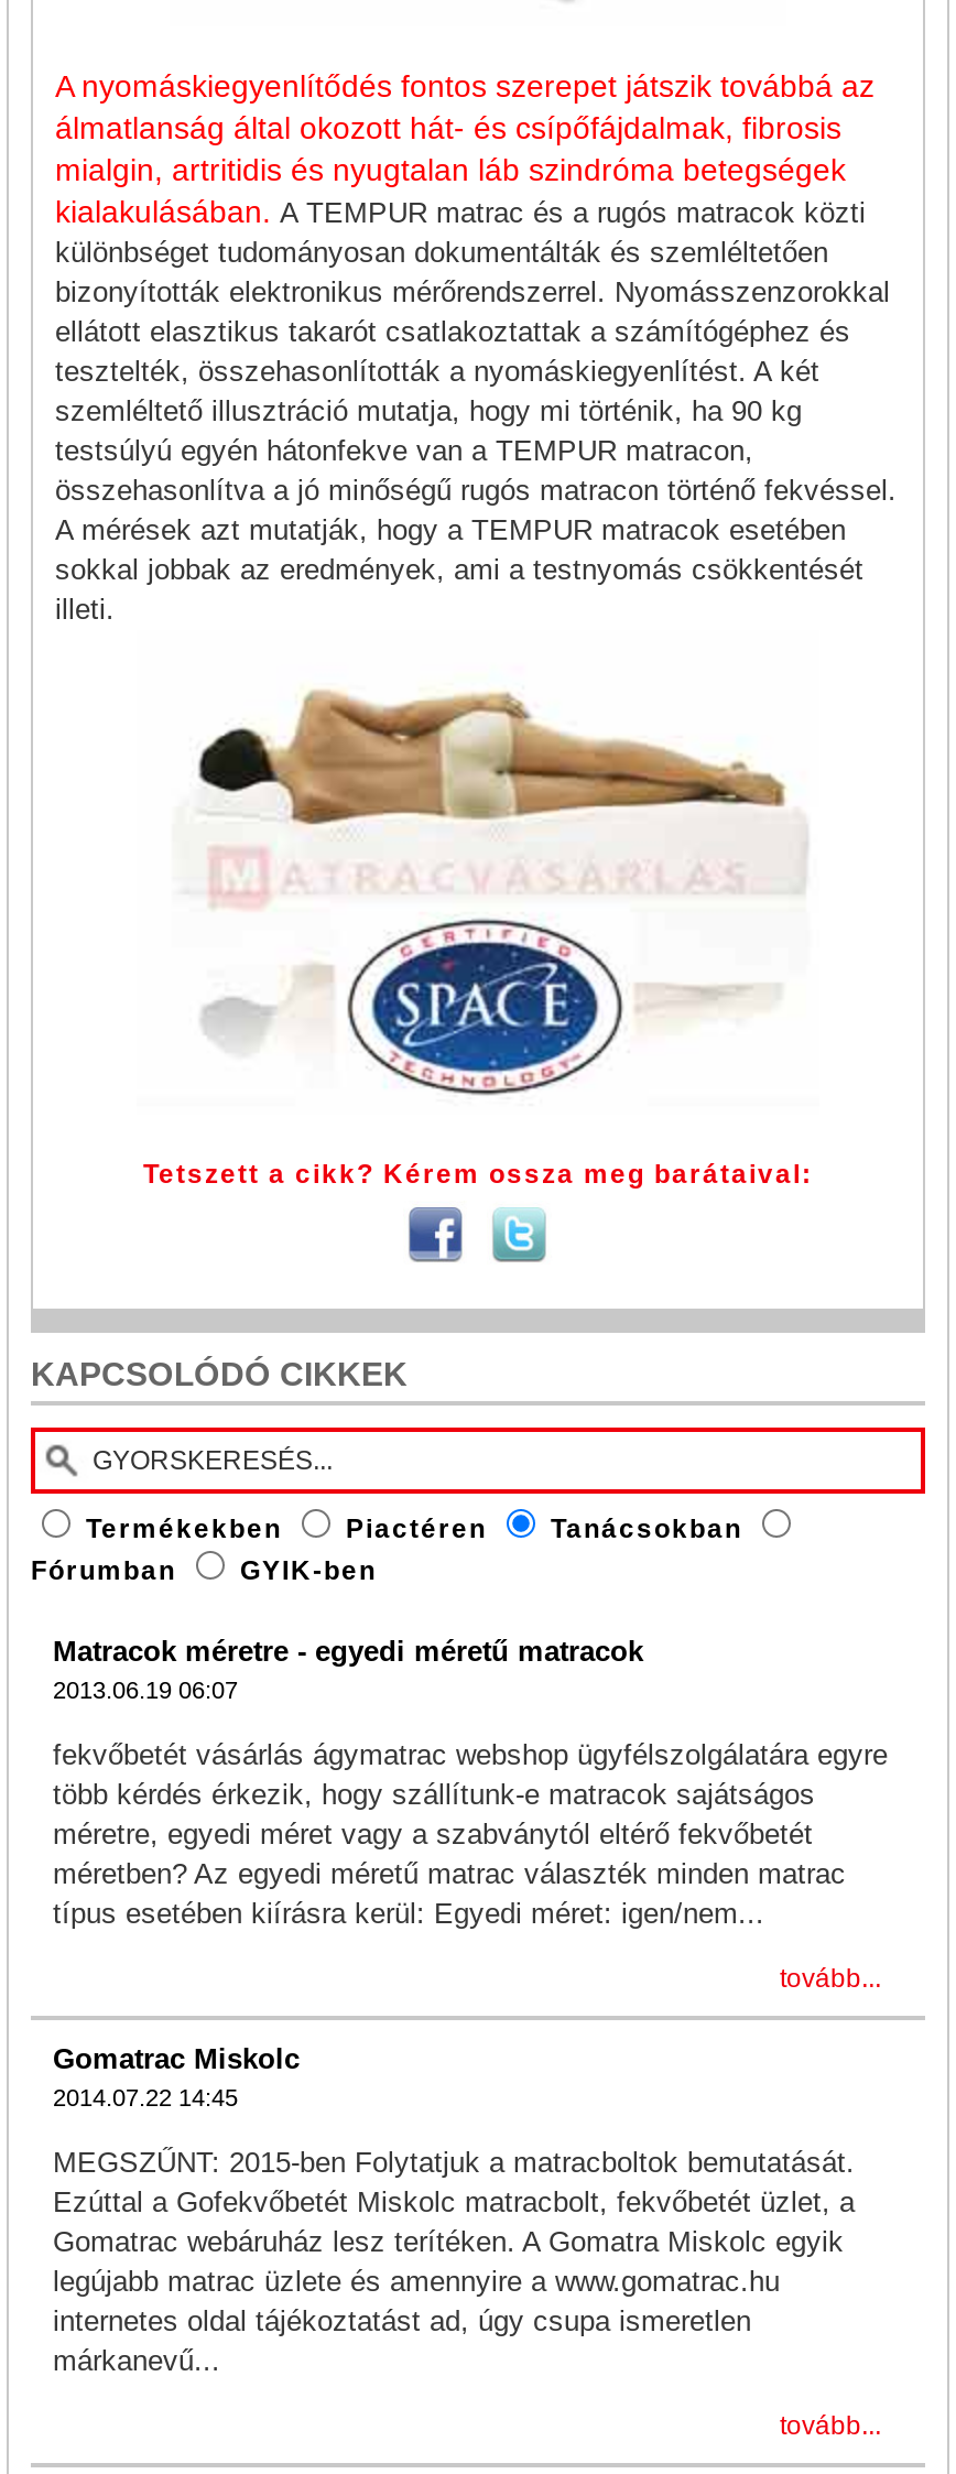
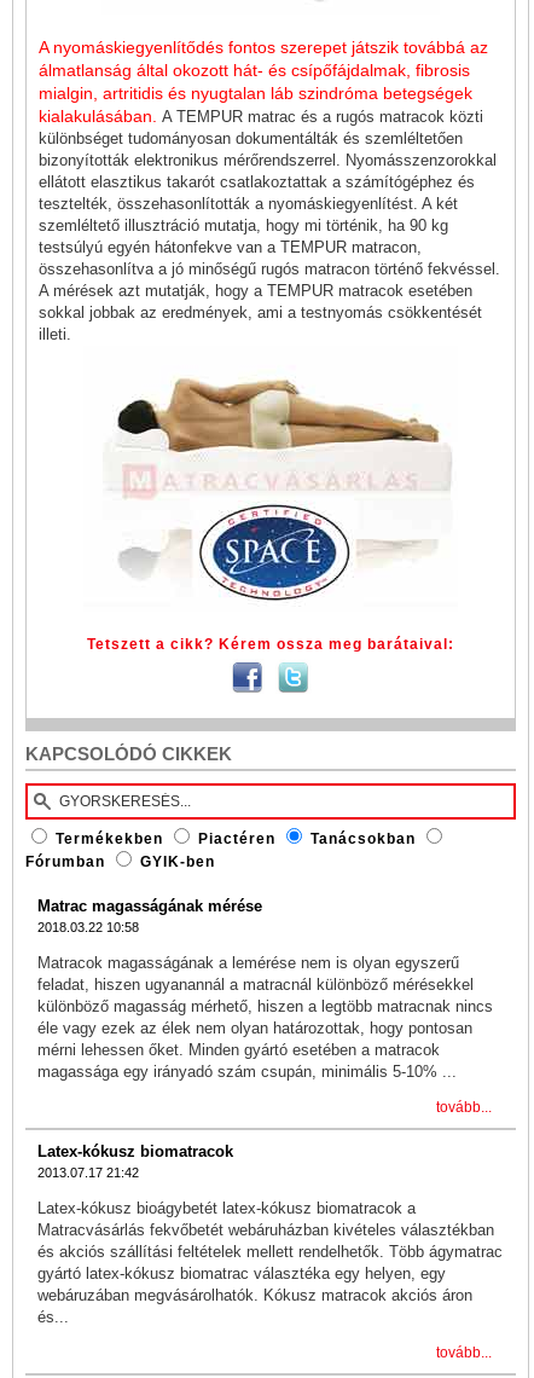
[53,1634,643,1702] Matracok méretre - egyedi méretű matracok | 2013.06.19 06:07 -> [37,896,262,934] Matrac magasságának mérése | 2018.03.22 10:58
[53,1737,888,1929] fekvőbetét vásárlás ágymatrac webshop ügyfélszolgálatára egyre | több kérdés érkezik, hogy szállítunk-e matracok sajátságos | méretre, egyedi méret vagy a szabványtól eltérő fekvőbetét | méretben? Az egyedi méretű matrac választék minden matrac | típus esetében kiírásra kerül: Egyedi méret: igen/nem... -> [37,953,493,1080] Matracok magasságának a lemérése nem is olyan egyszerű | feladat, hiszen ugyanannál a matracnál különböző mérésekkel | különböző magasság mérhető, hiszen a legtöbb matracnak nincs | éle vagy ezek az élek nem olyan határozottak, hogy pontosan | mérni lehessen őket. Minden gyártó esetében a matracok | magassága egy irányadó szám csupán, minimális 5-10% ...
[53,2041,300,2110] Gomatrac Miskolc | 2014.07.22 14:45 -> [37,1142,233,1179] Latex-kókusz biomatracok | 2013.07.17 21:42
[53,2145,855,2376] MEGSZŰNT: 2015-ben Folytatjuk a matracboltok bemutatását. | Ezúttal a Gofekvőbetét Miskolc matracbolt, fekvőbetét üzlet, a | Gomatrac webáruház lesz terítéken. A Gomatra Miskolc egyik | legújabb matrac üzlete és amennyire a www.gomatrac.hu | internetes oldal tájékoztatást ad, úgy csupa ismeretlen | márkanevű... -> [37,1199,503,1326] Latex-kókusz bioágybetét latex-kókusz biomatracok a | Matracvásárlás fekvőbetét webáruházban kivételes választékban | és akciós szállítási feltételek mellett rendelhetők. Több ágymatrac | gyártó latex-kókusz biomatrac választéka egy helyen, egy | webáruzában megvásárolhatók. Kókusz matracok akciós áron | és...

